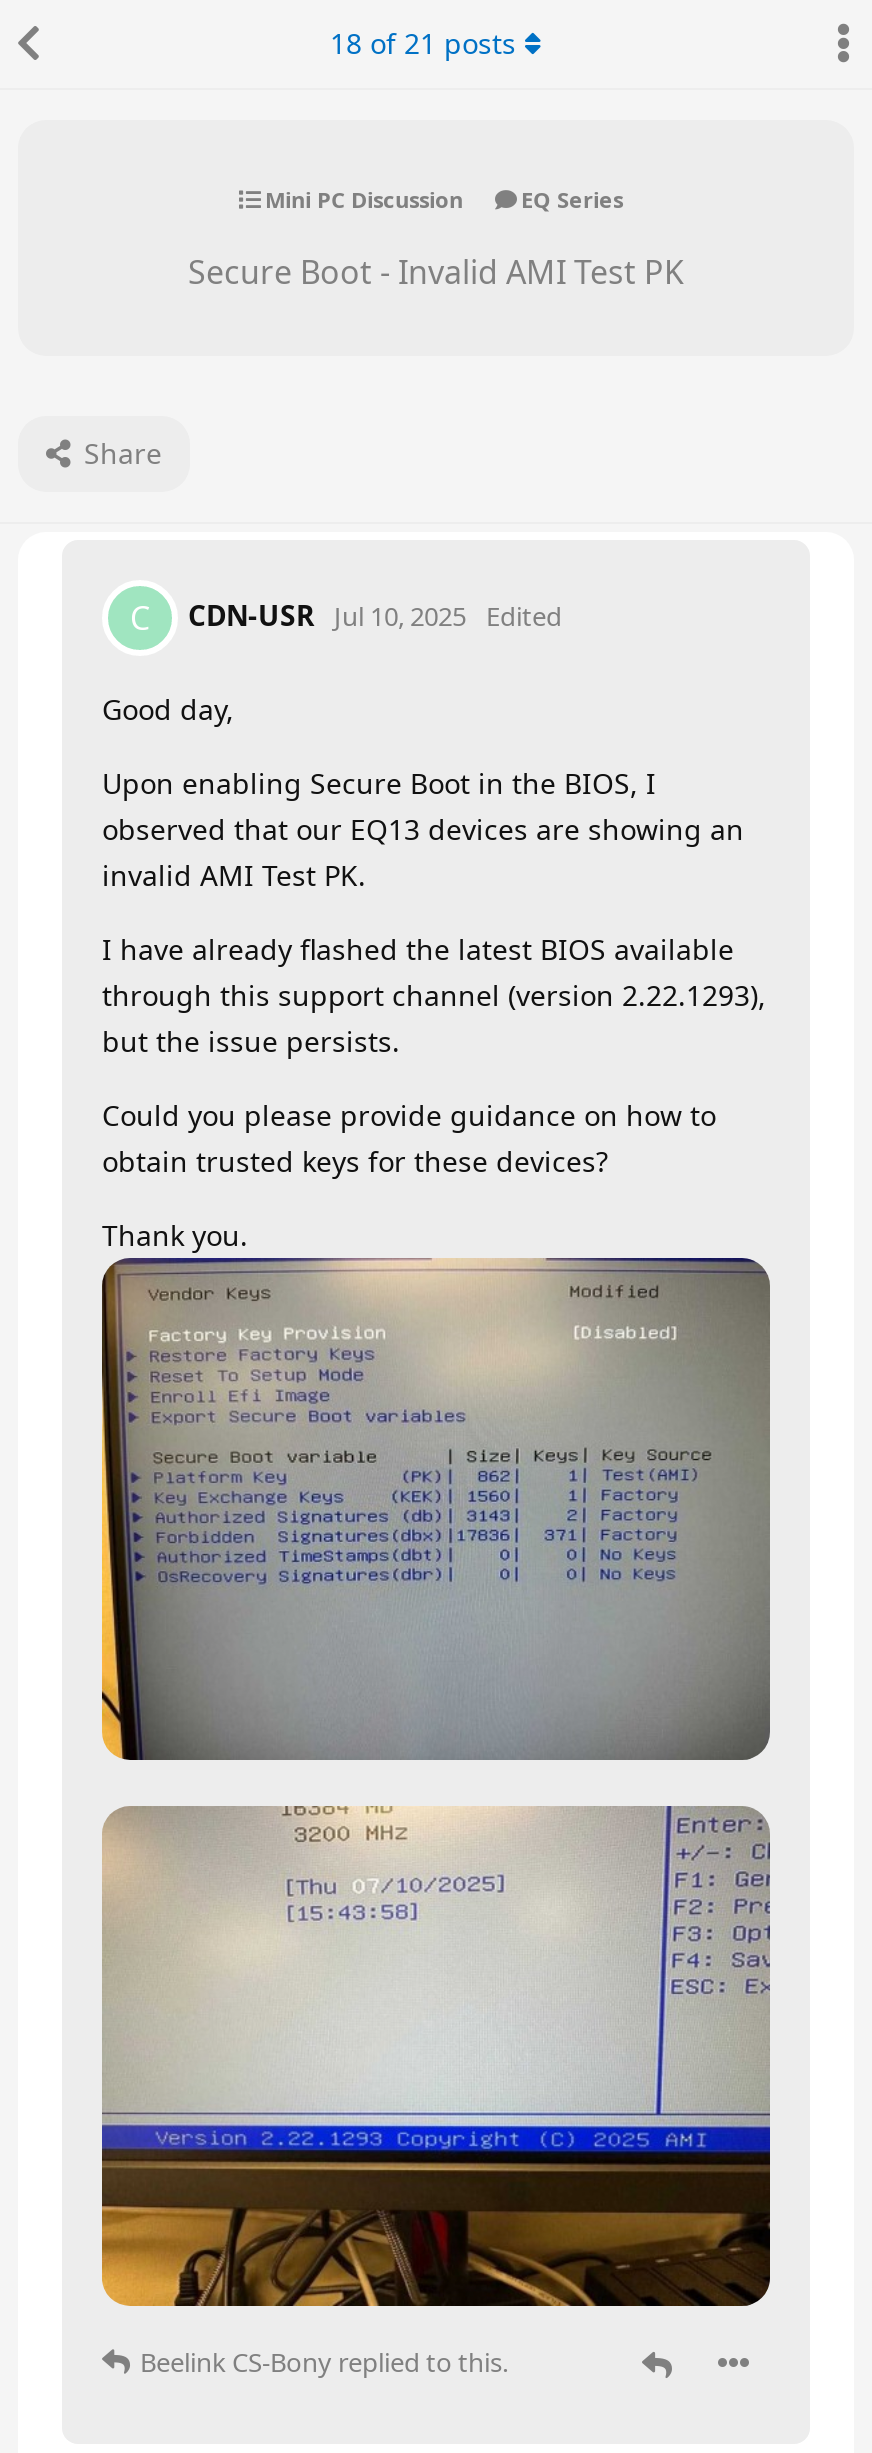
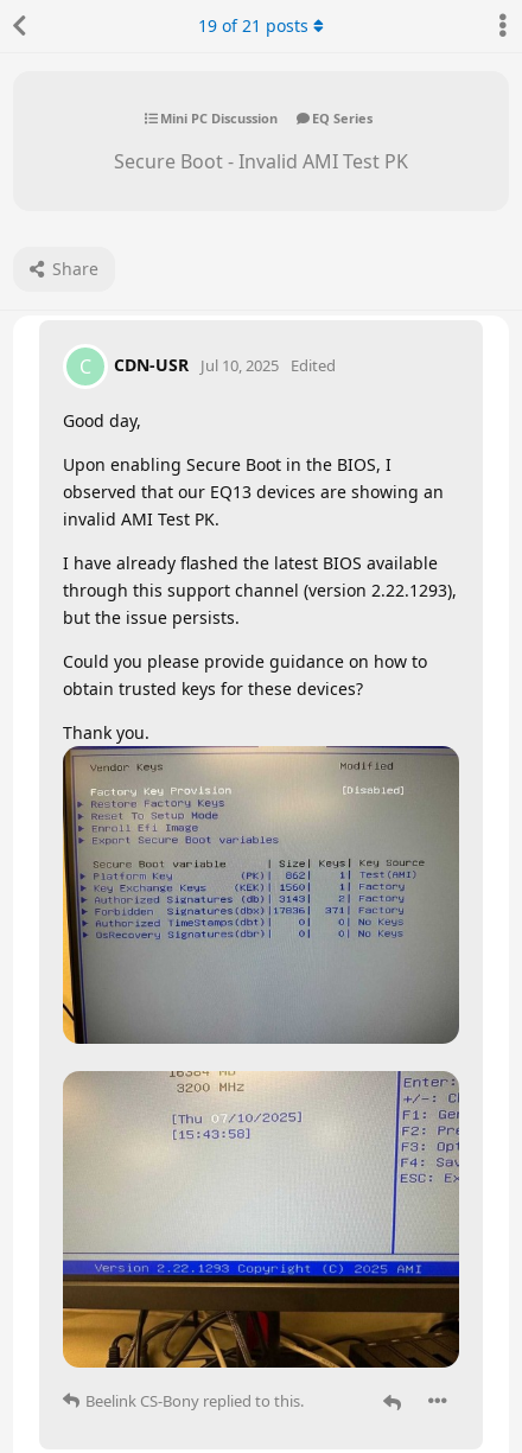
[330,24,516,62] 18 of 21 posts -> [198,14,308,37] 19 of 21 posts

